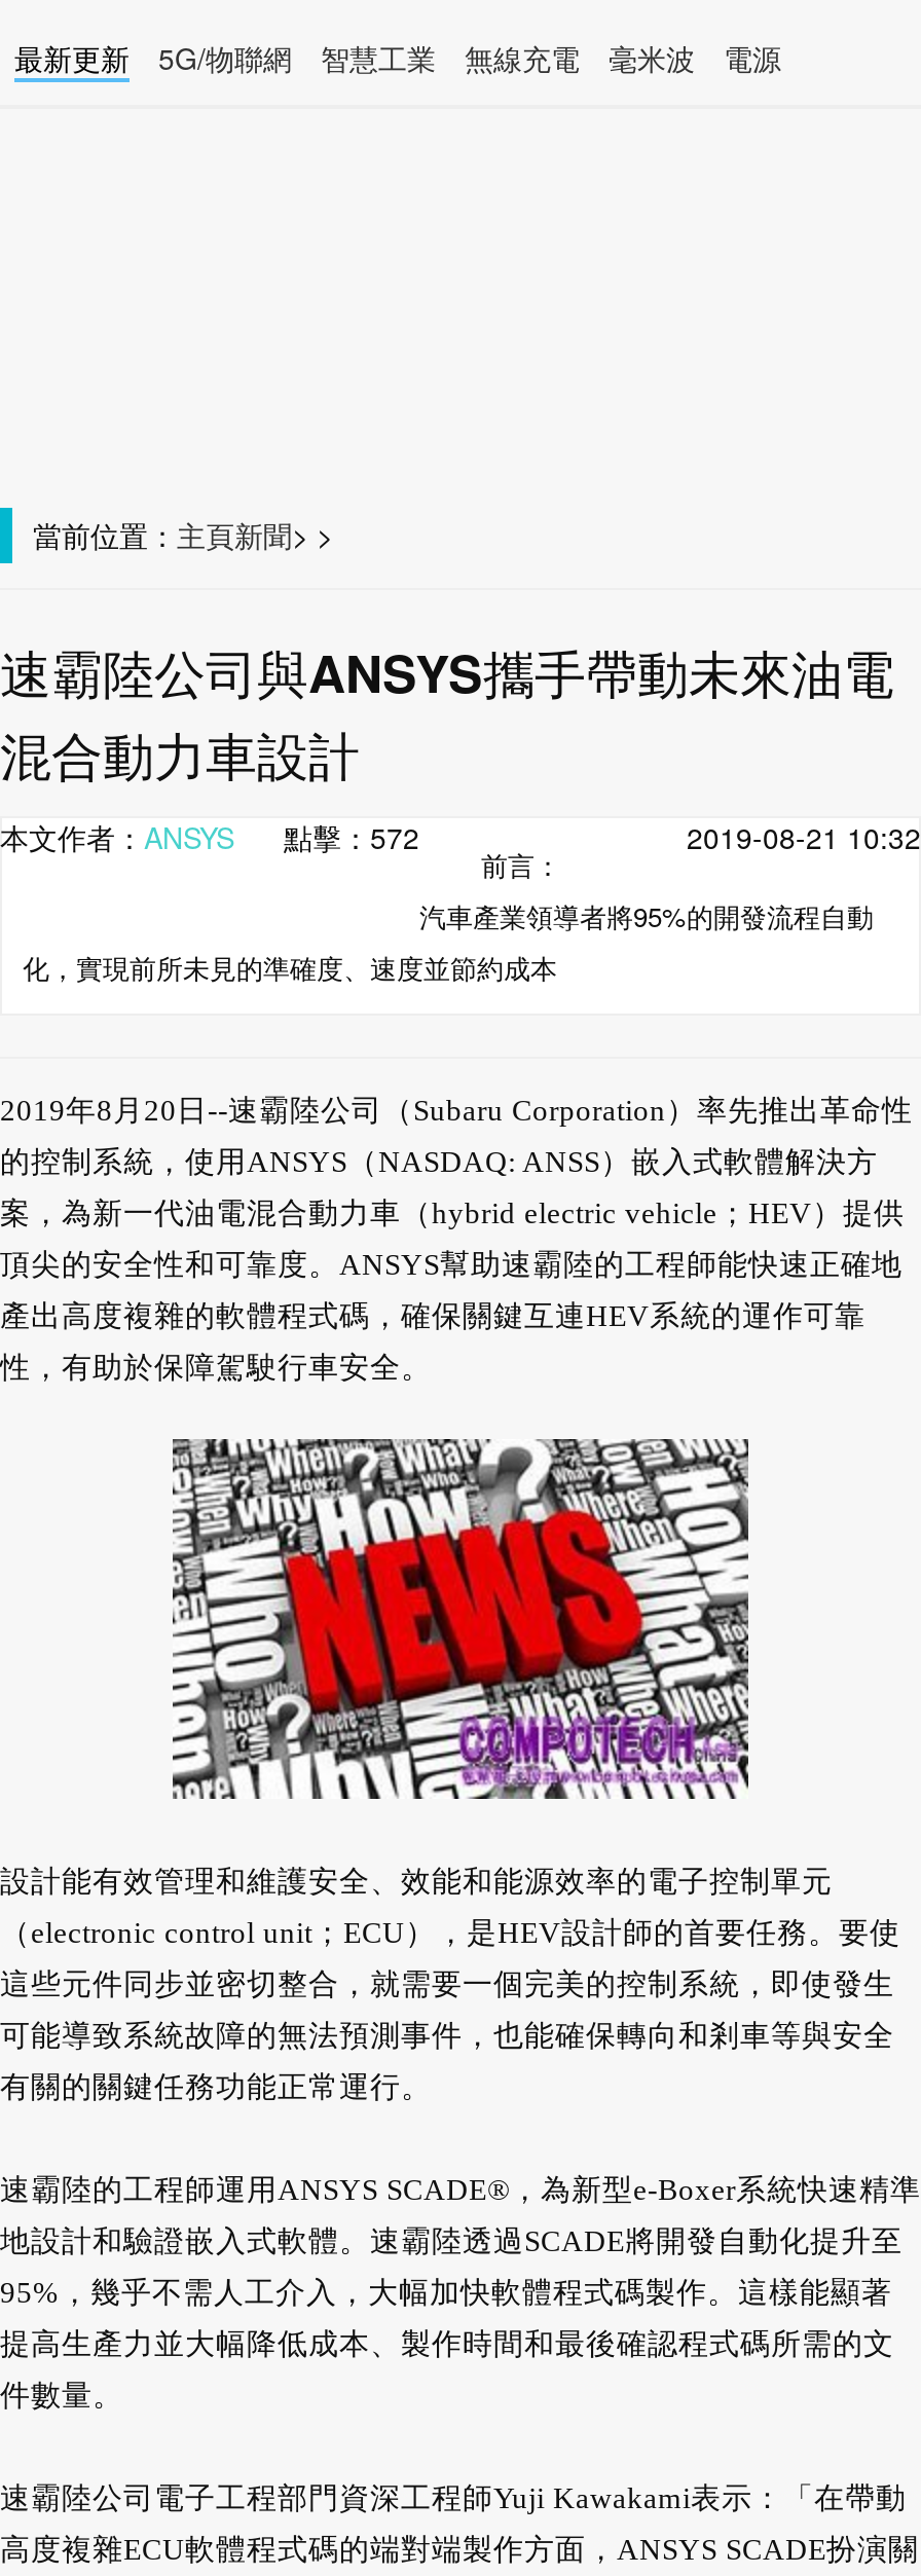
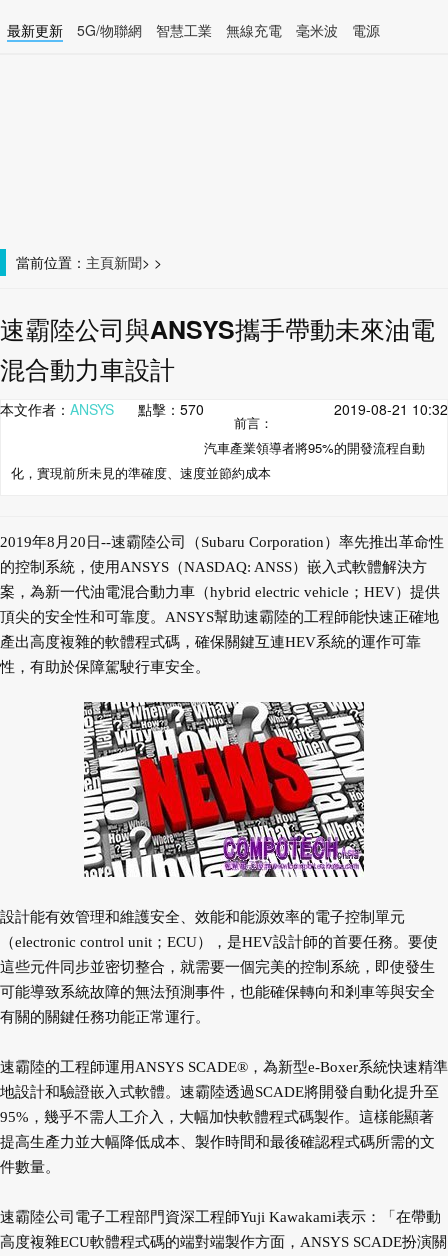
[0,816,419,857] 本文作者：ANSYS點擊：572 -> [0,399,204,419] 本文作者：ANSYS點擊：570

